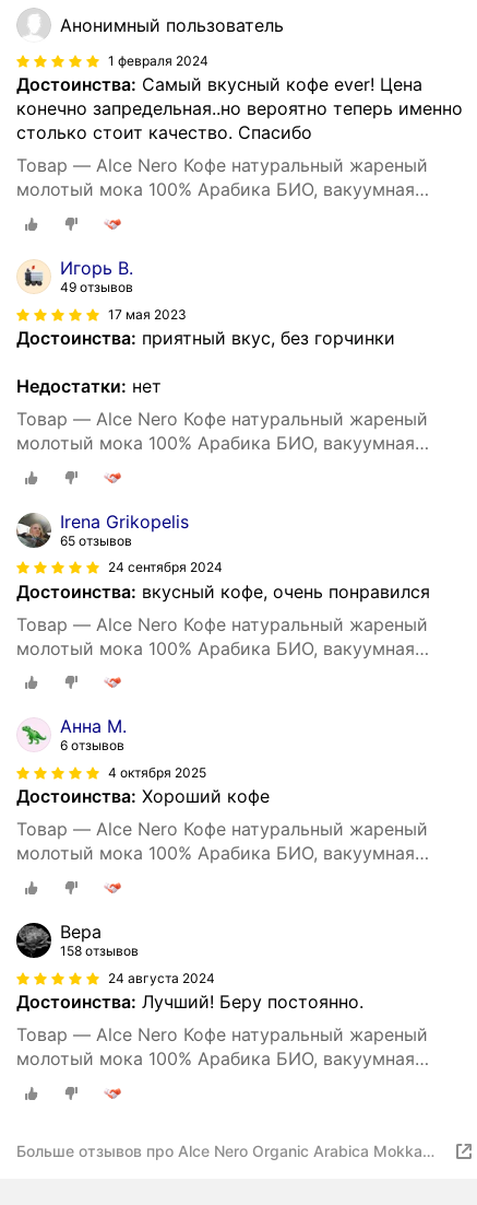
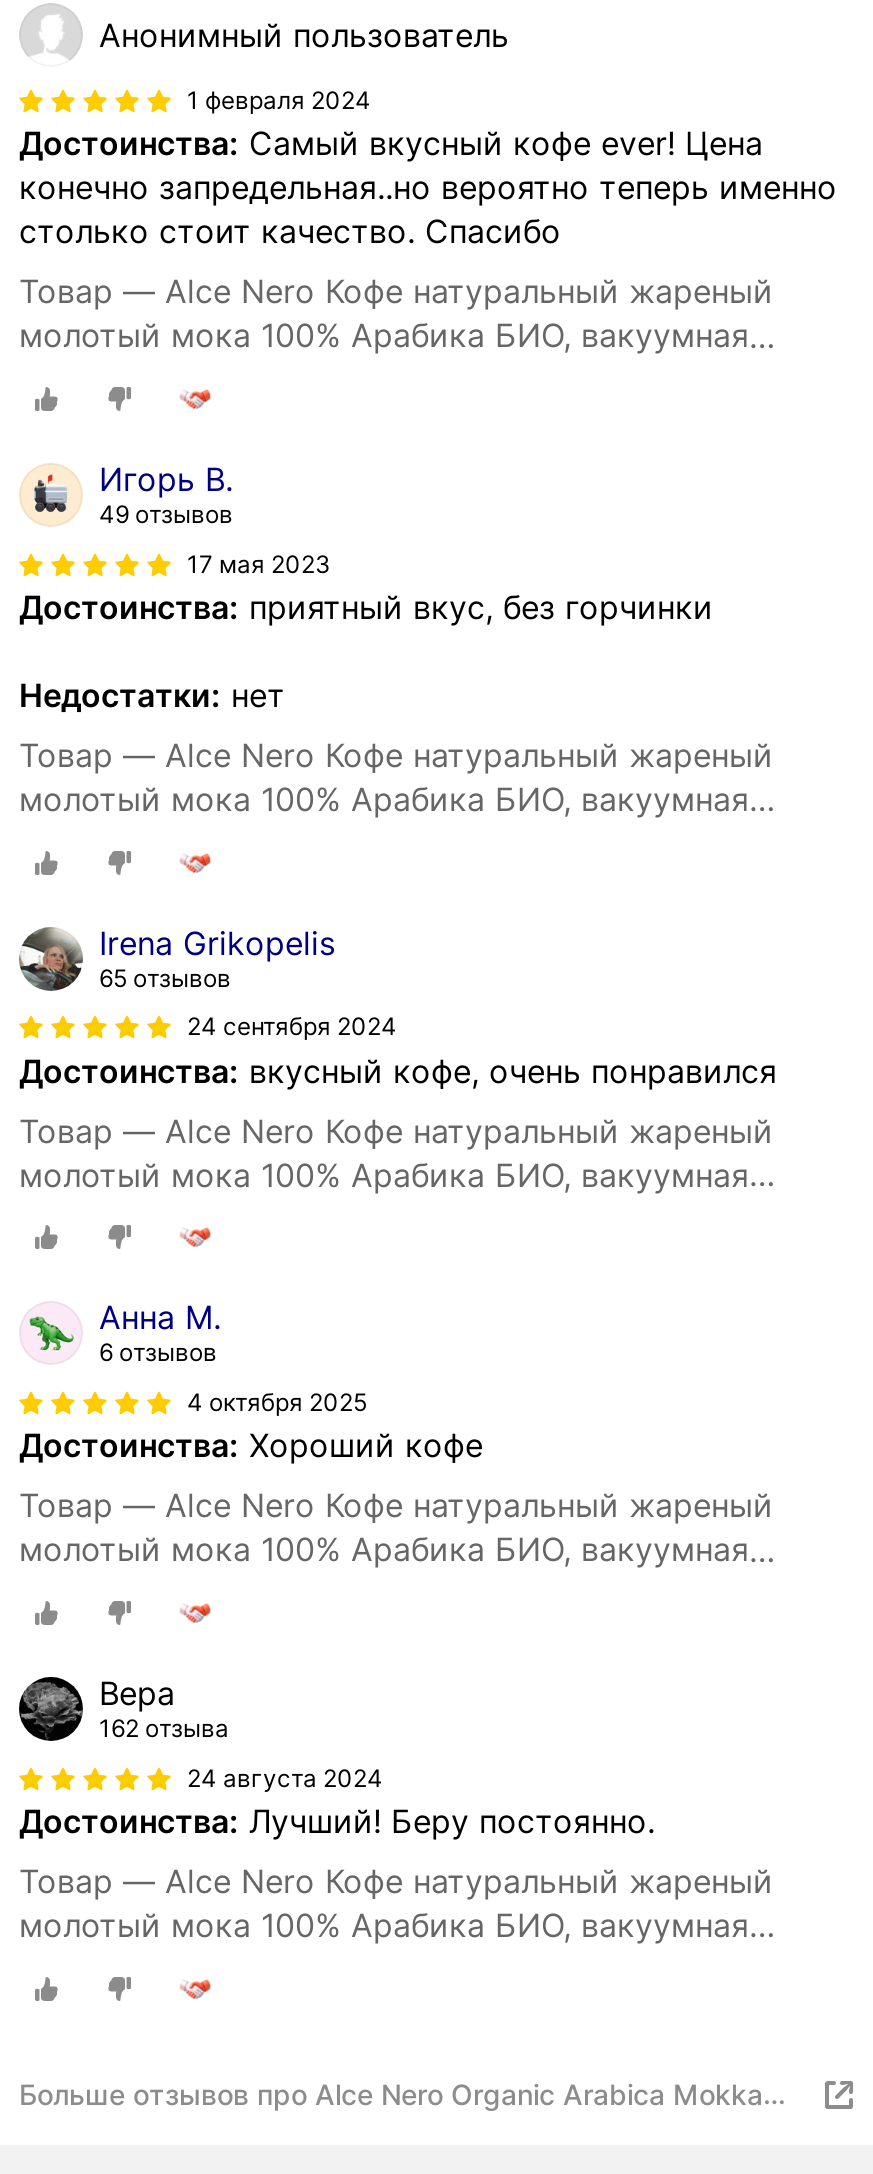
[60,942,139,959] 158 отзывов -> [99,1713,229,1743] 162 отзыва

